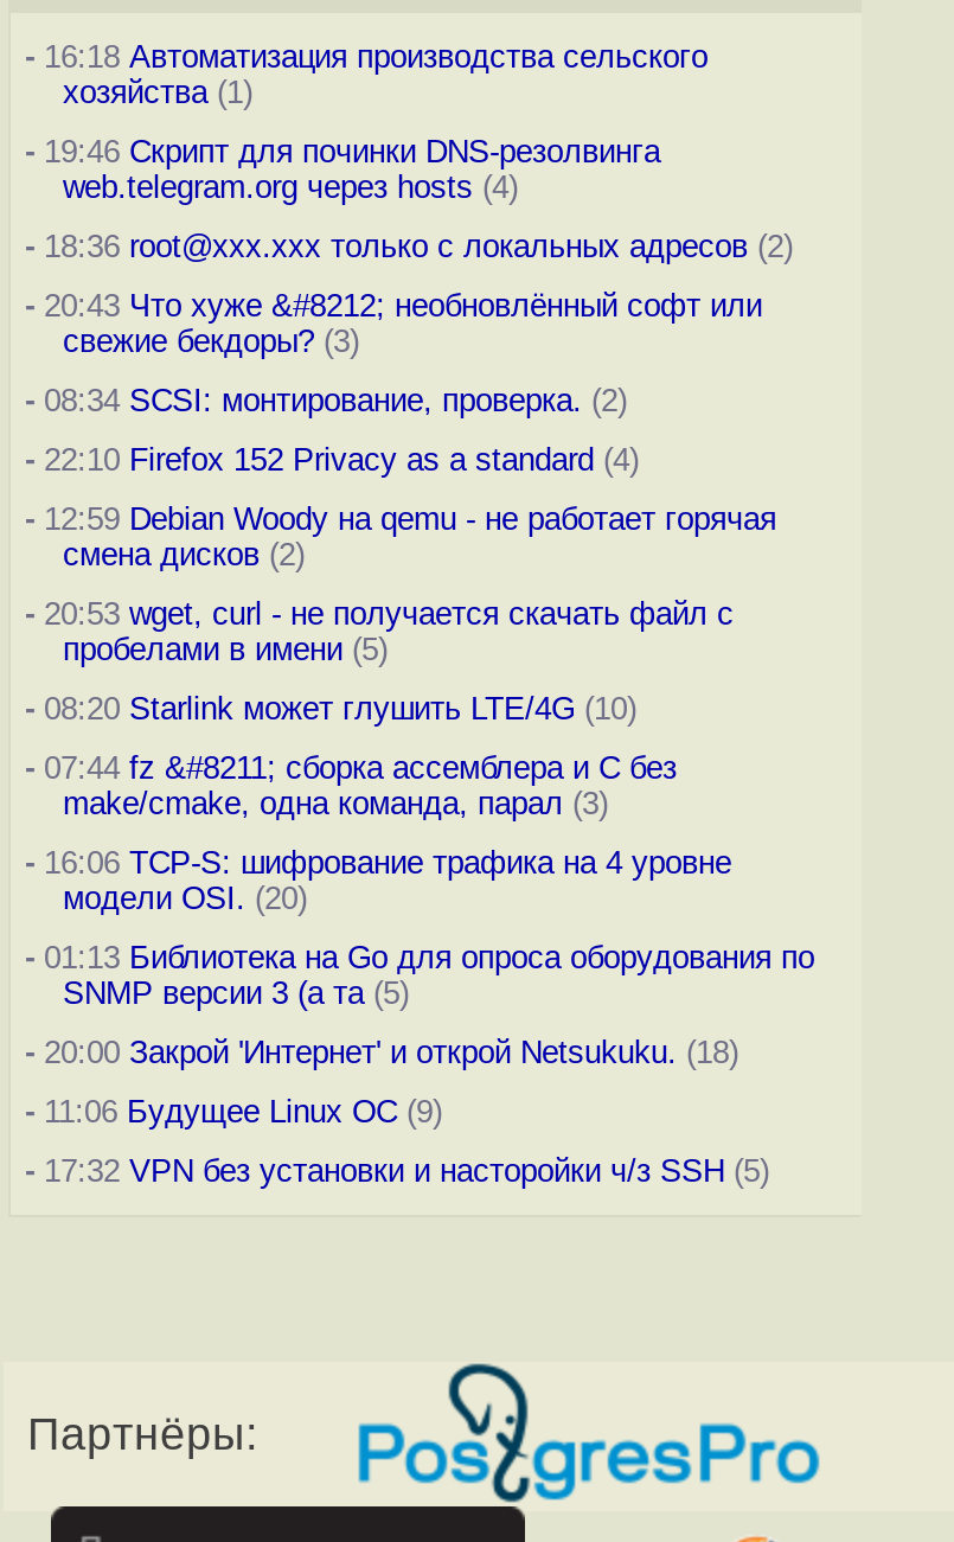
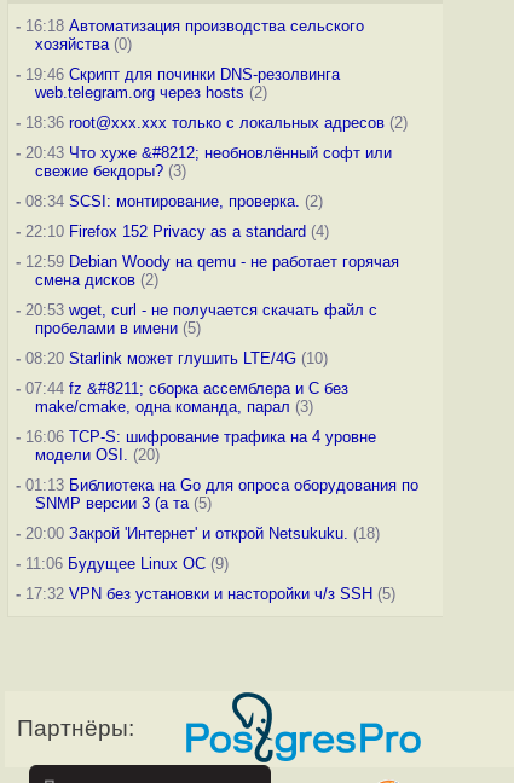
[63,75,252,110] хозяйства (1) -> [35,35,132,53] хозяйства (0)
[63,169,518,205] web.telegram.org через hosts (4) -> [35,83,267,101] web.telegram.org через hosts (2)

